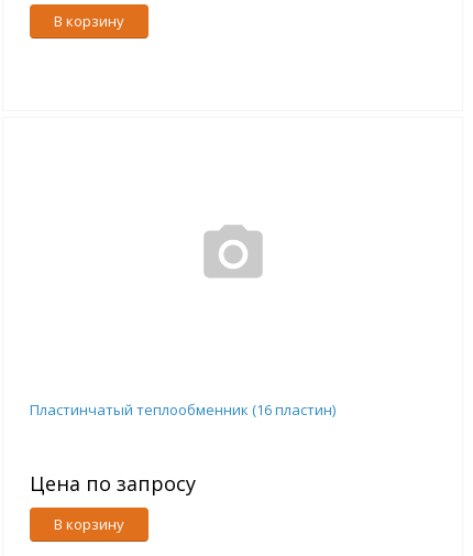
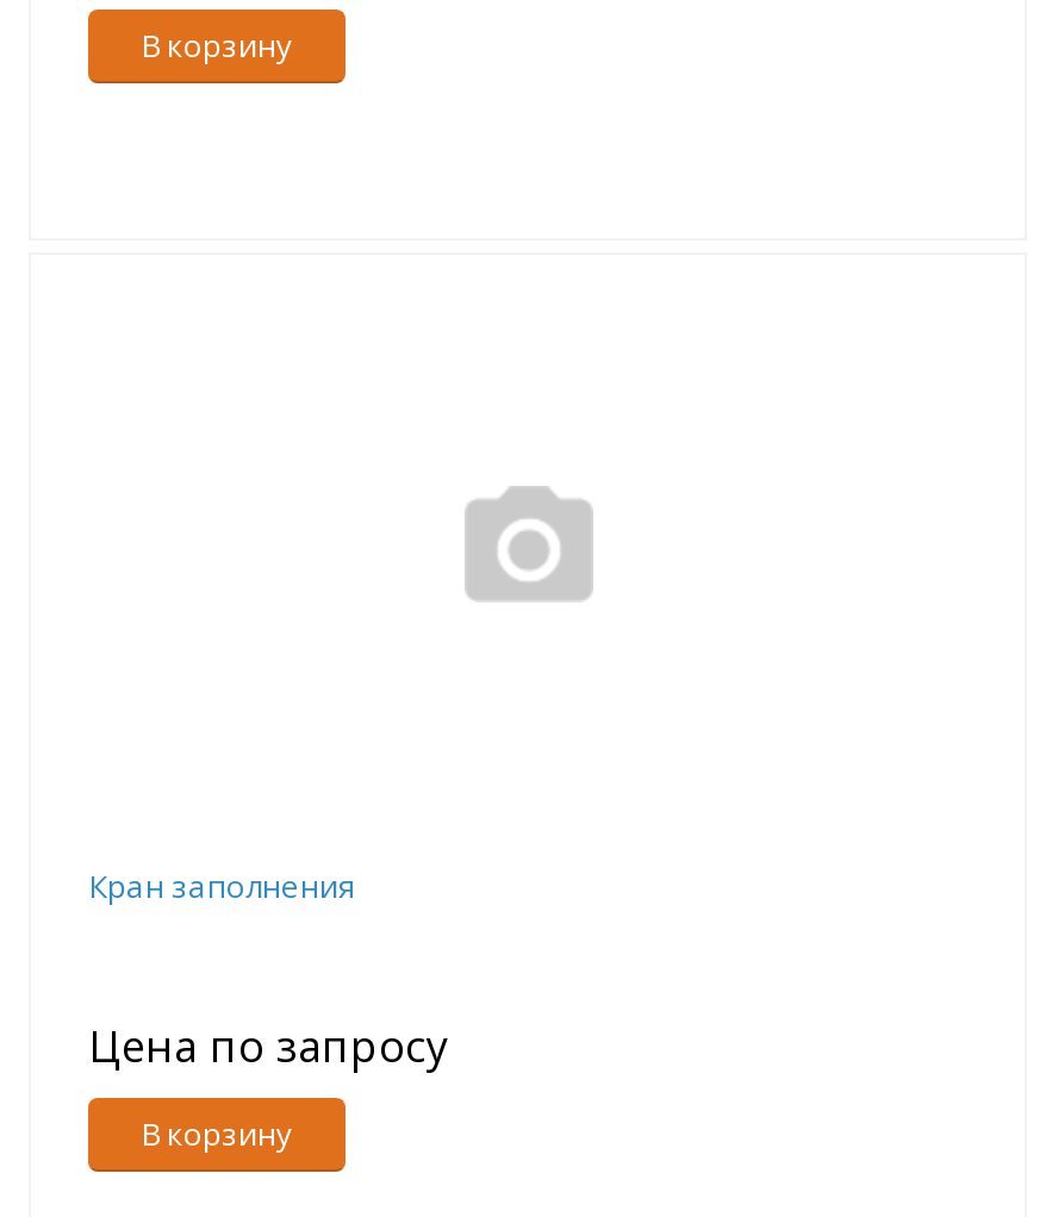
[30,399,335,419] Пластинчатый теплообменник (16 пластин) -> [88,863,355,906] Кран заполнения

